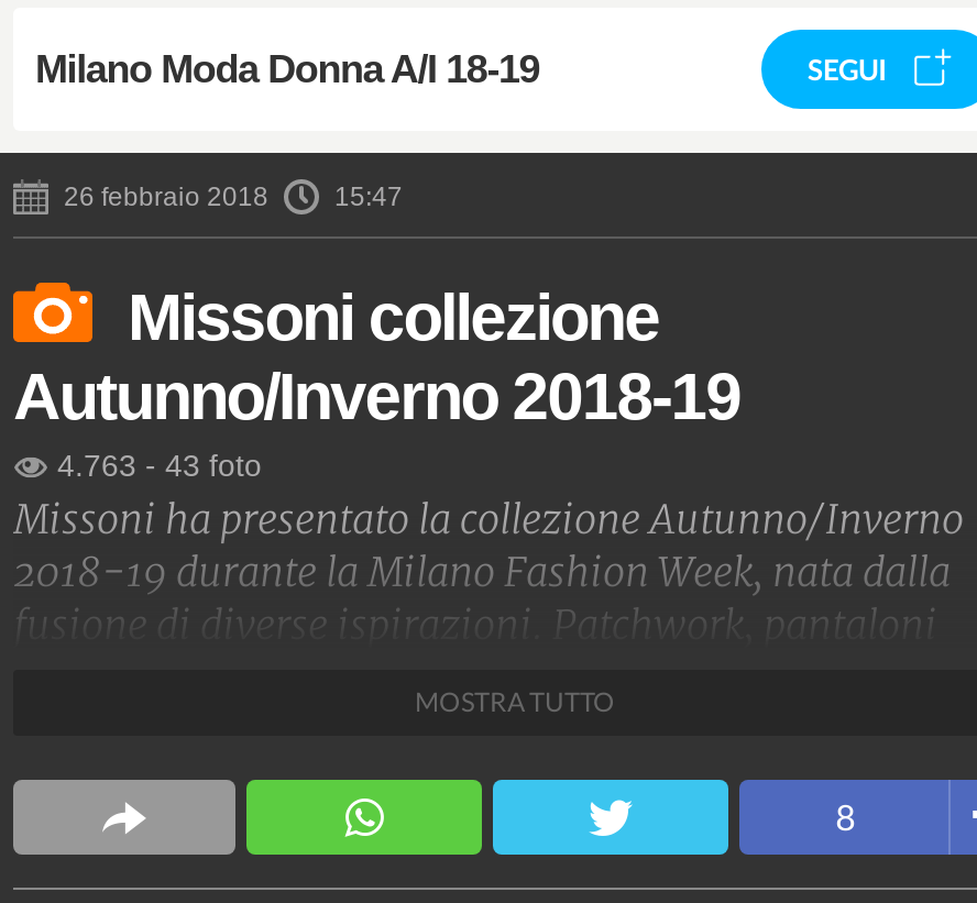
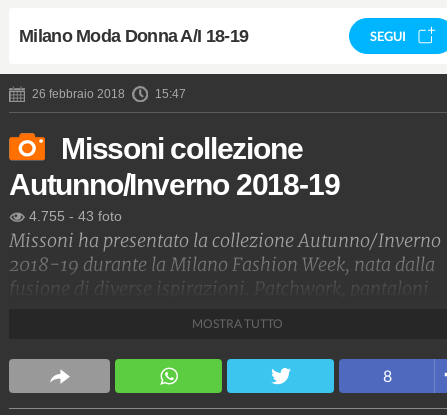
[57,447,262,482] 4.763 - 43 foto -> [29,208,122,224] 4.755 - 43 foto

